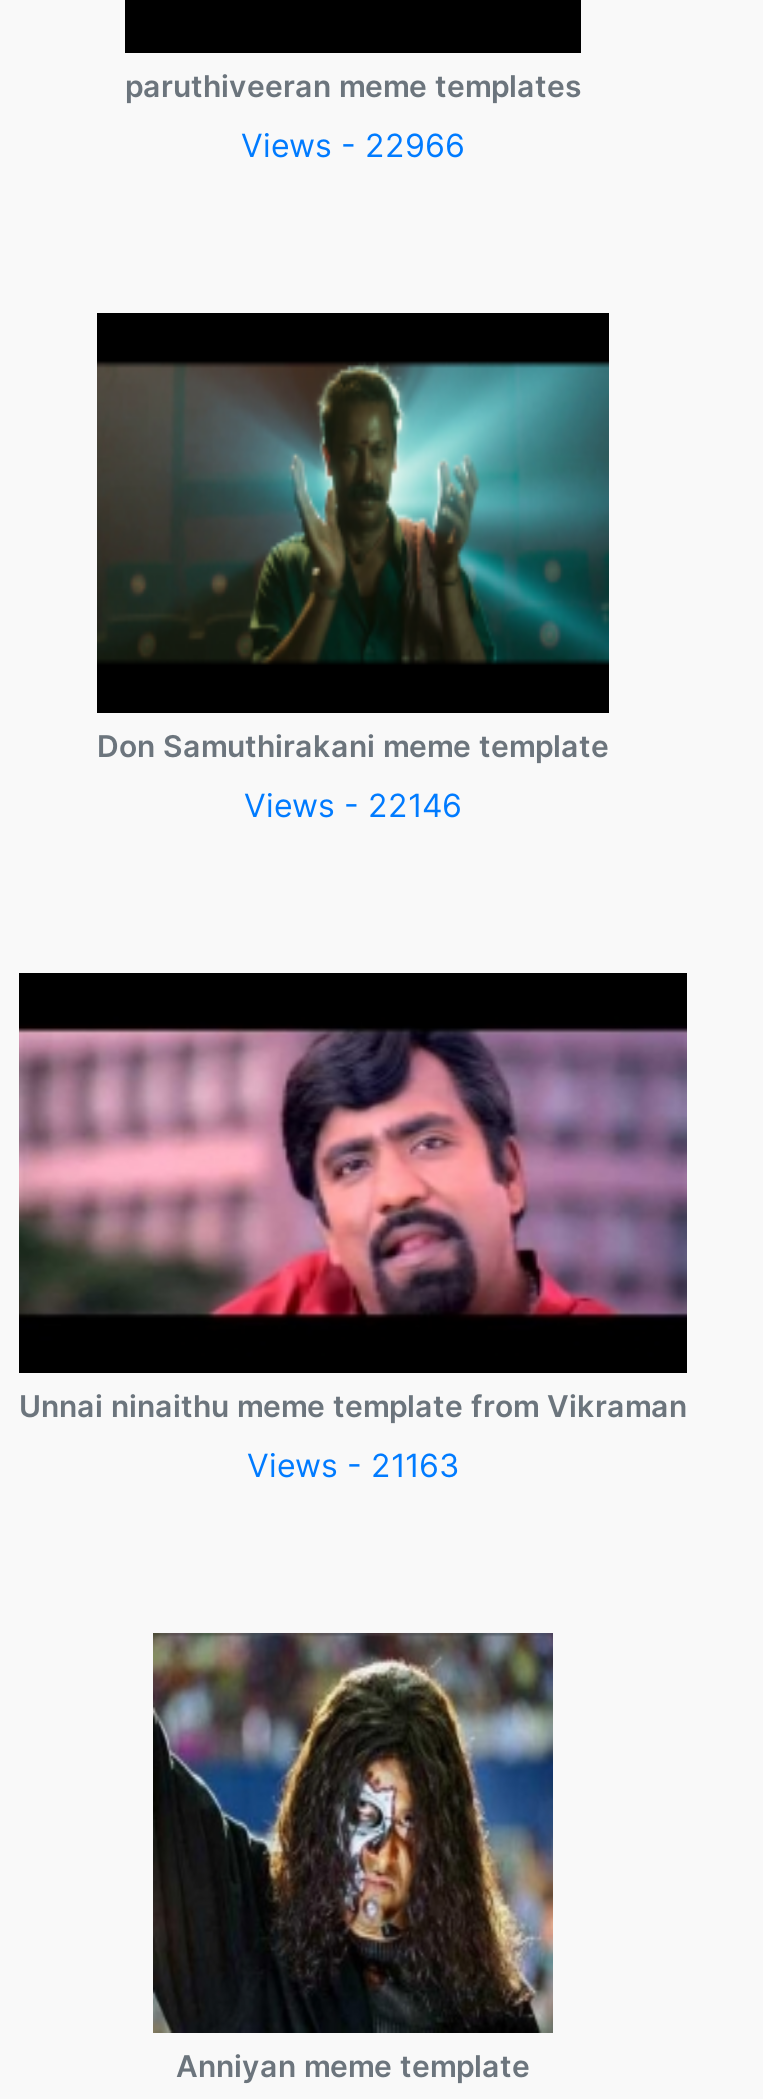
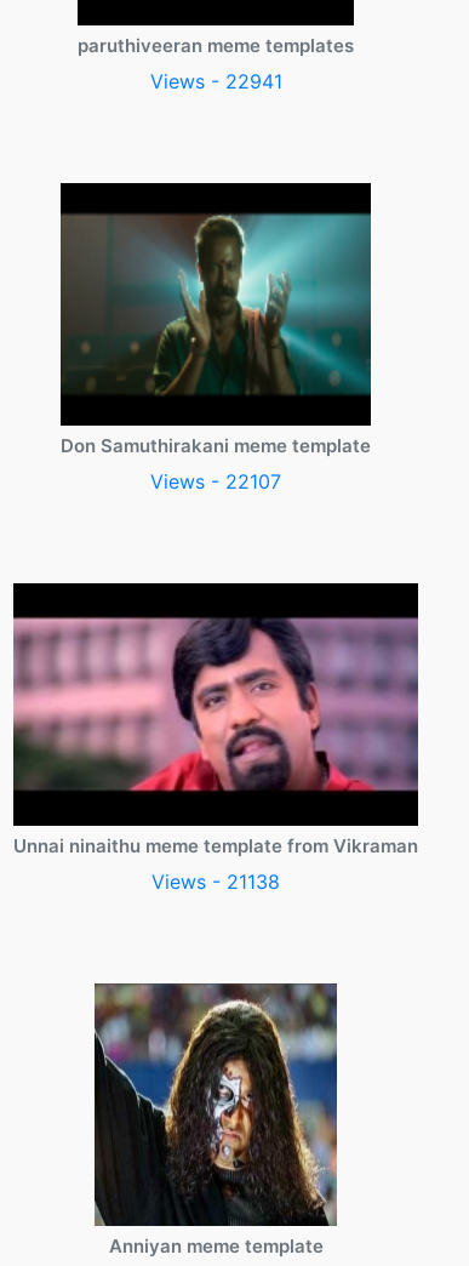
[241,126,465,166] Views - 22966 -> [150,70,282,94] Views - 22941
[244,786,462,826] Views - 22146 -> [150,470,281,494] Views - 22107
[247,1446,459,1486] Views - 21163 -> [151,870,280,894] Views - 21138

